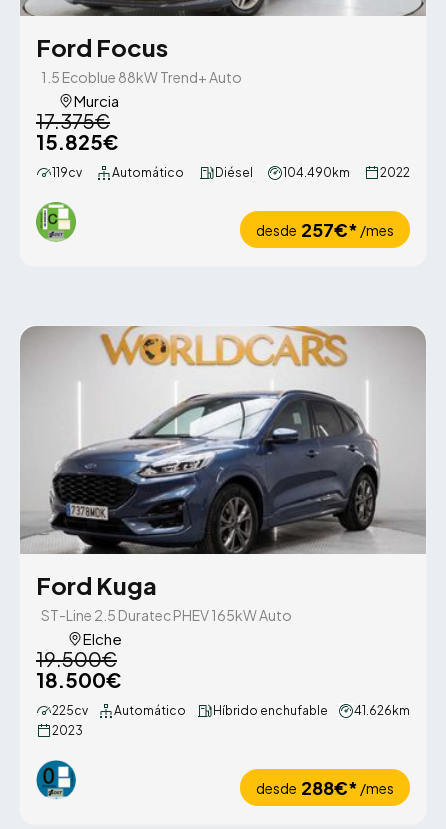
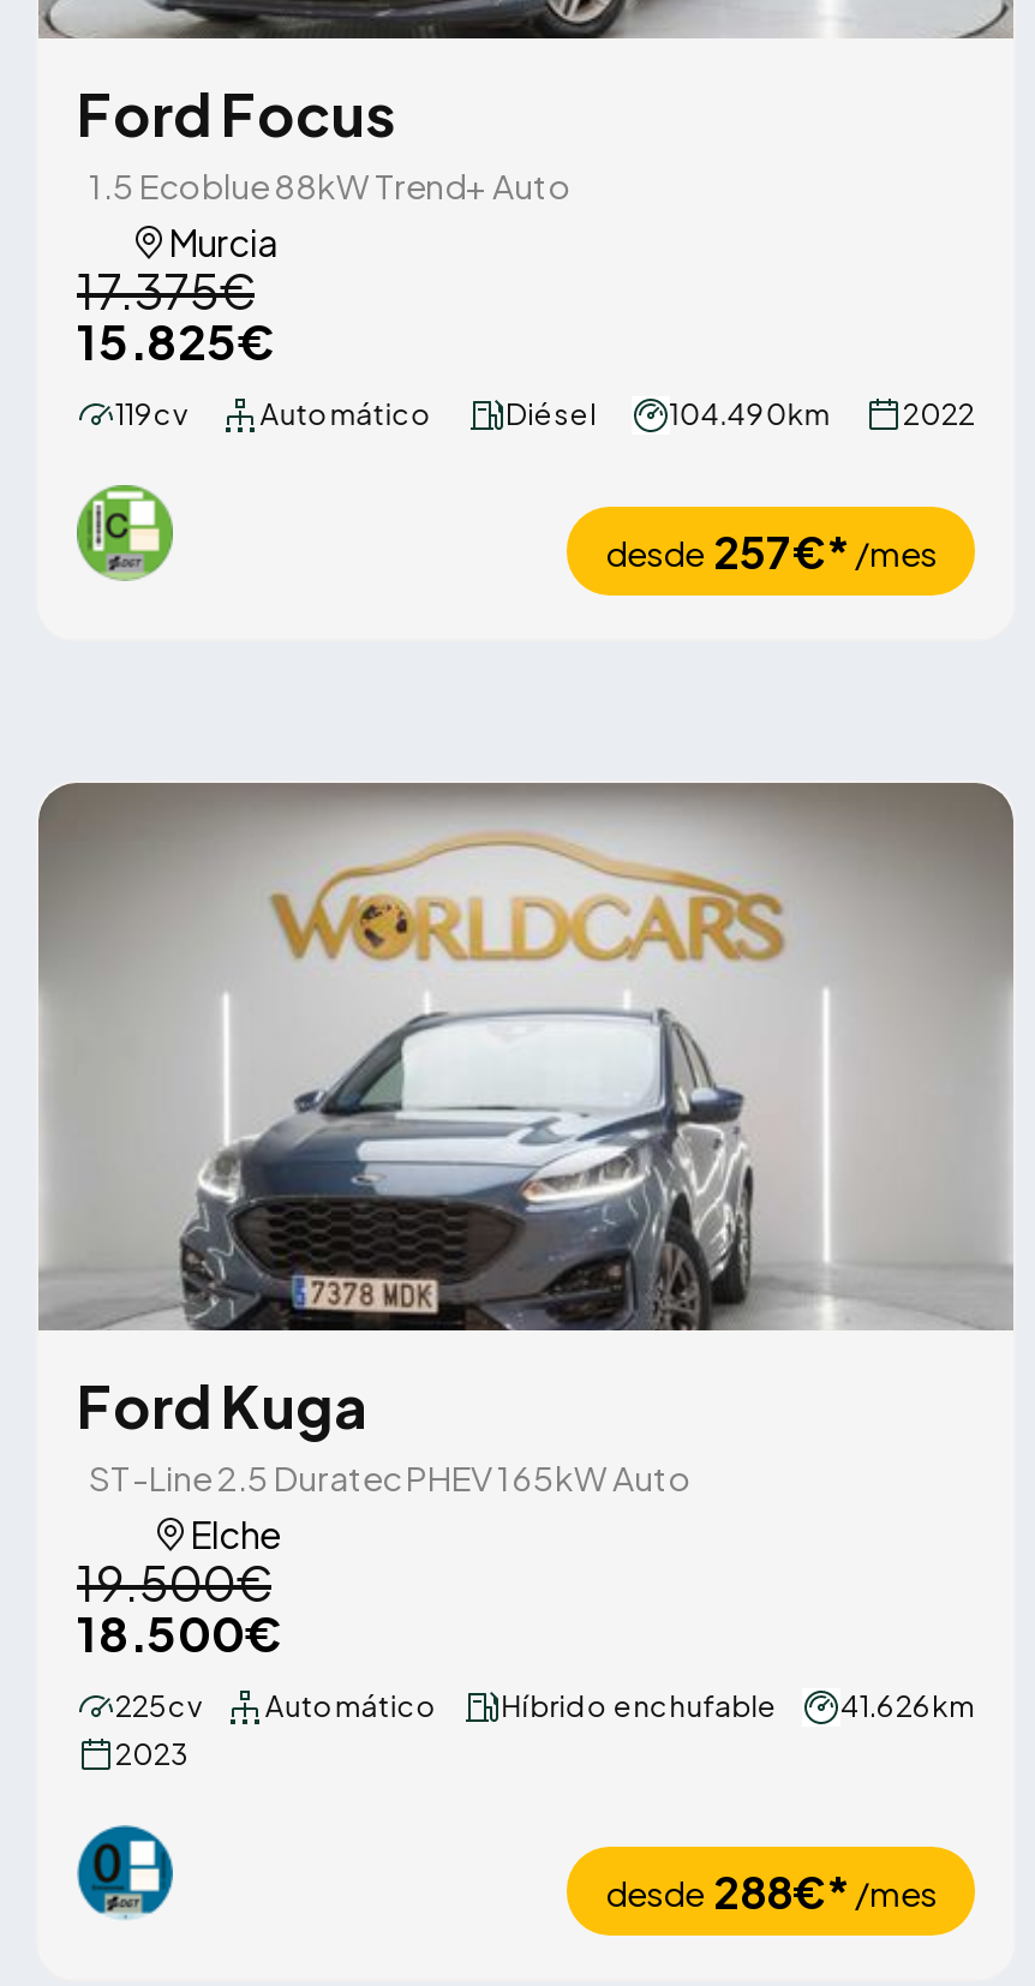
[21,325,425,554] [image] -> [41,780,1011,1330] [image]

